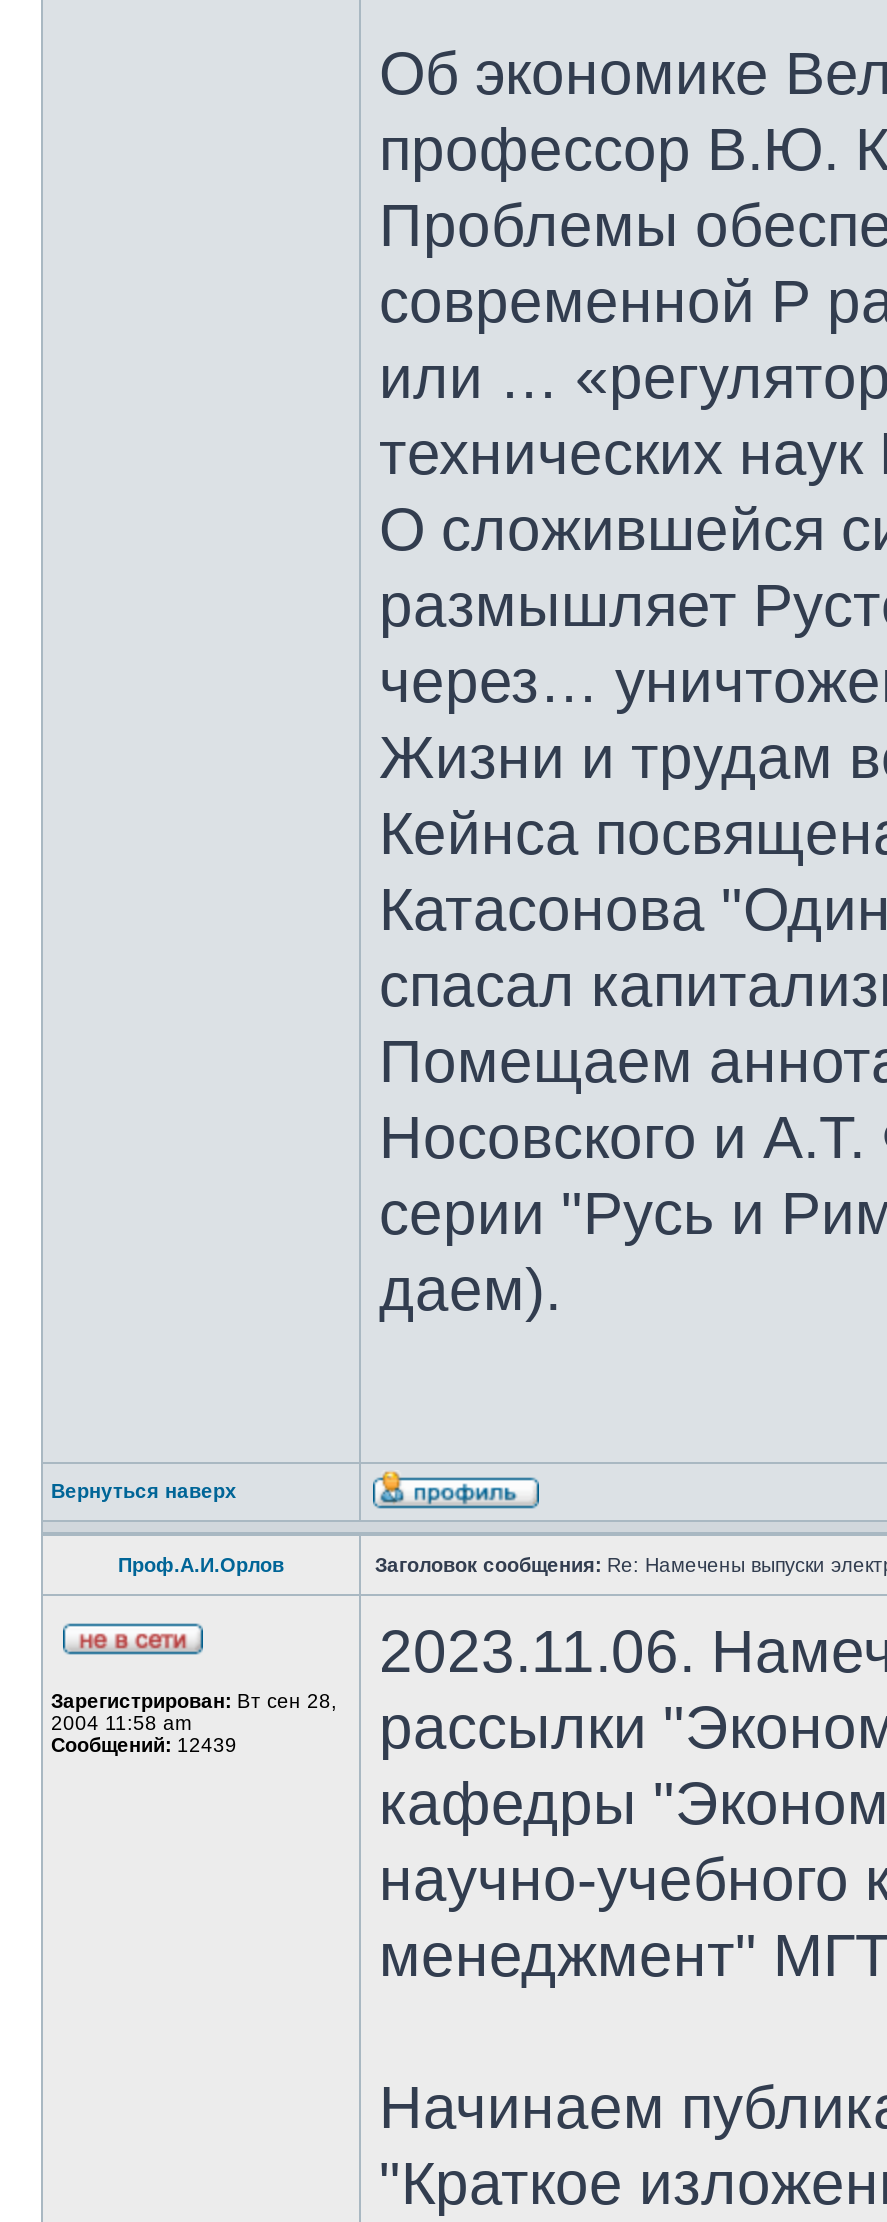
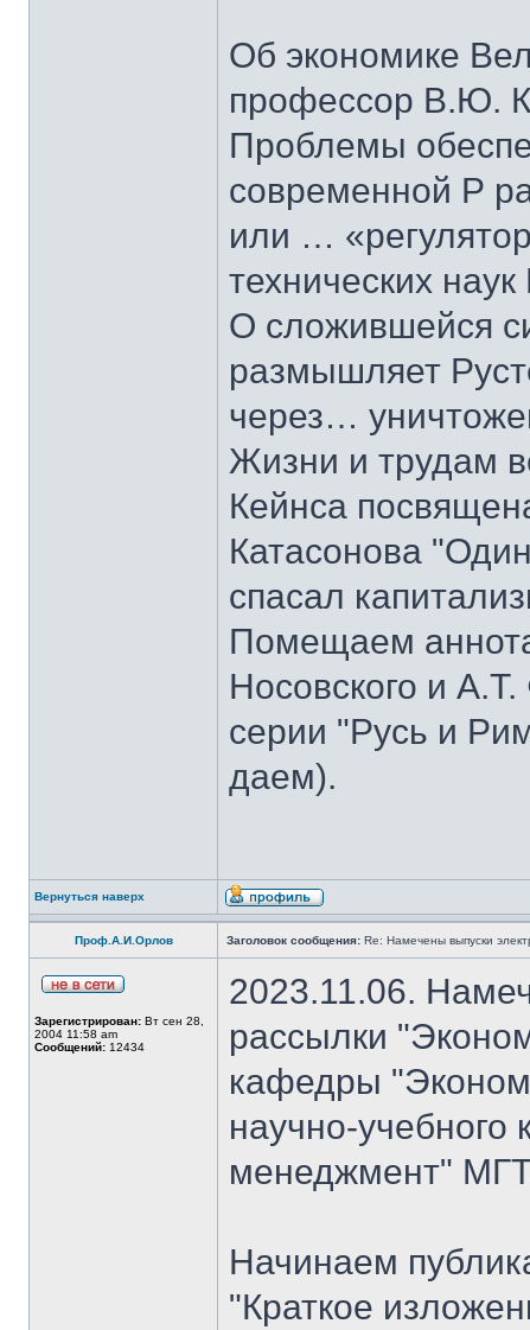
[51,1734,237,1756] Сообщений: 12439 -> [34,1041,145,1054] Сообщений: 12434

